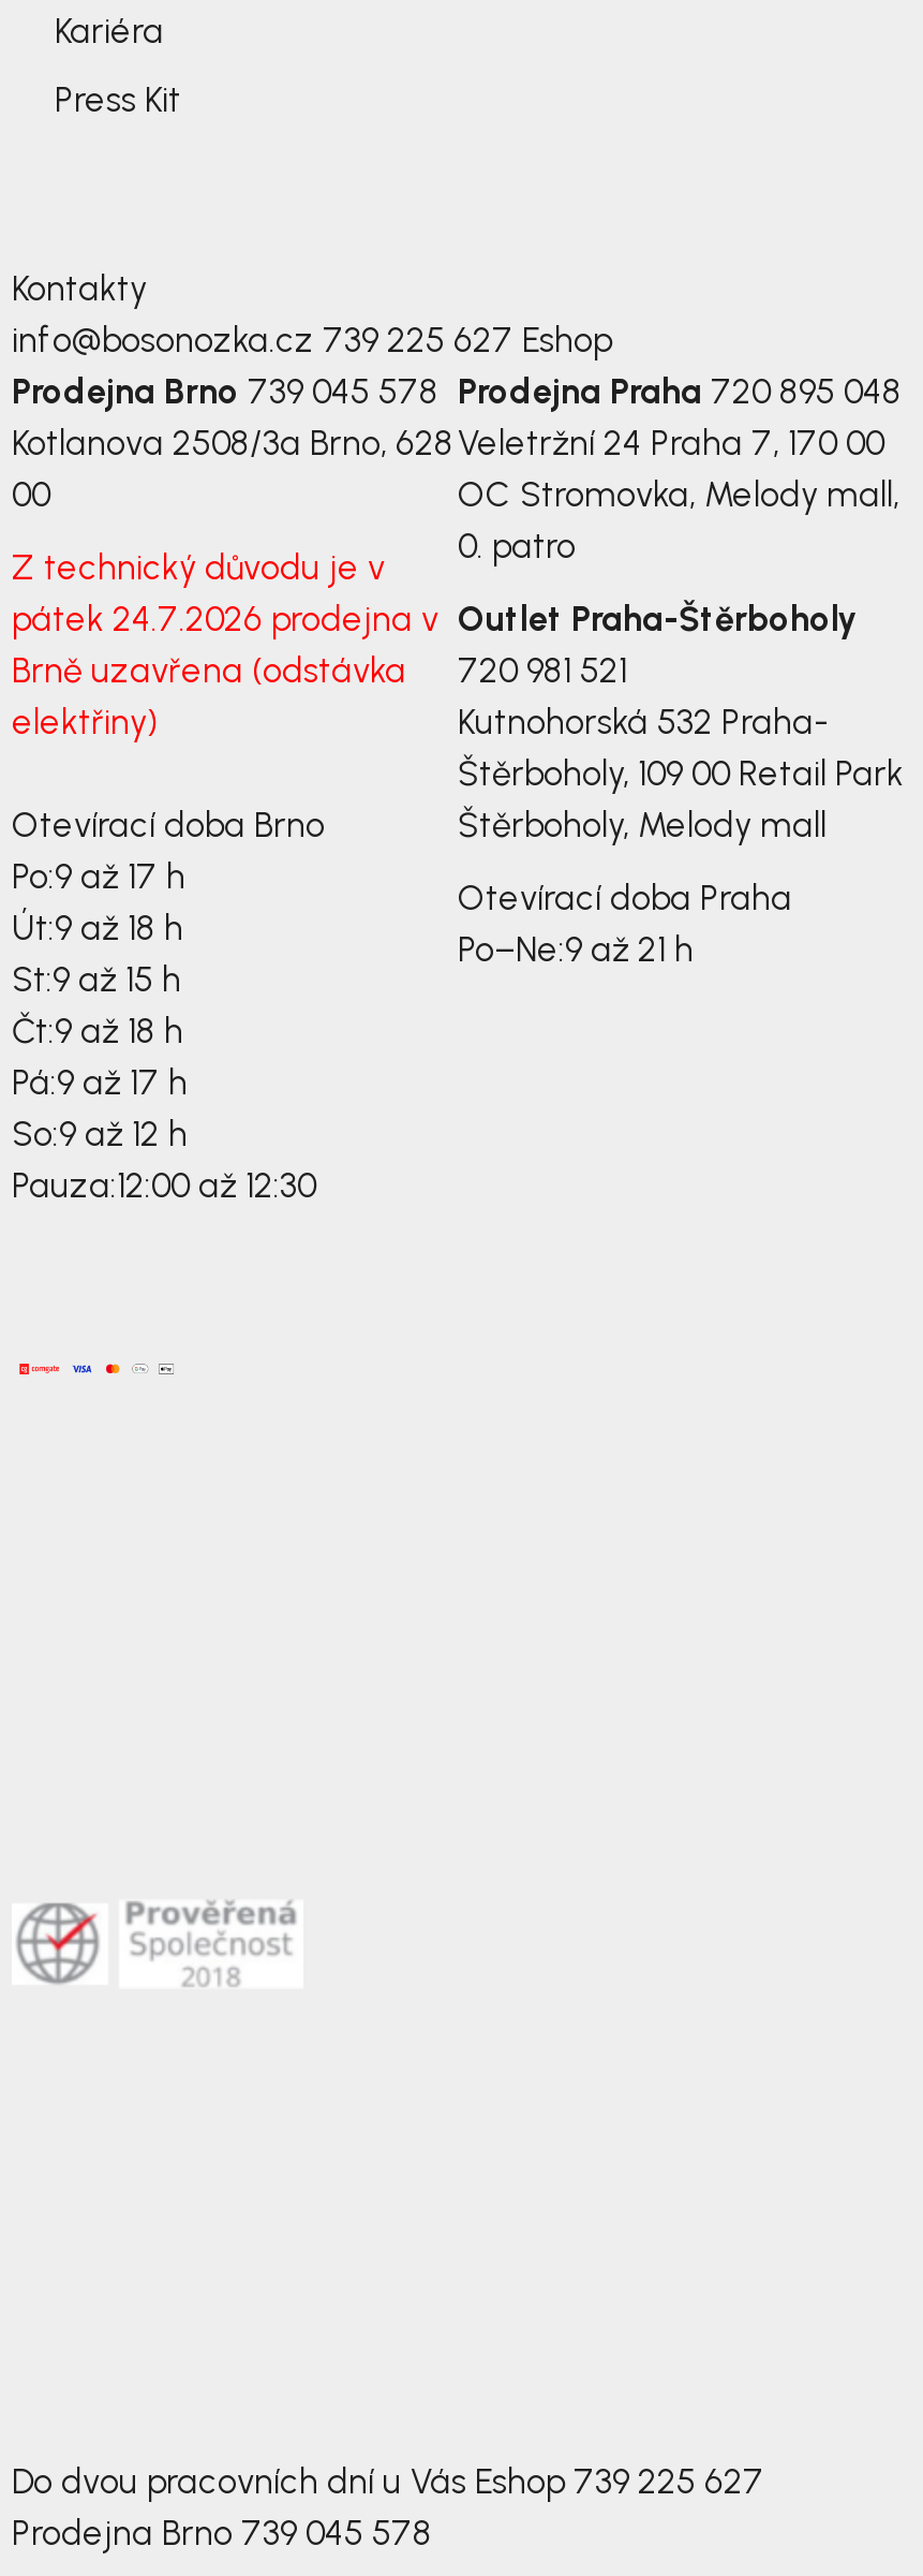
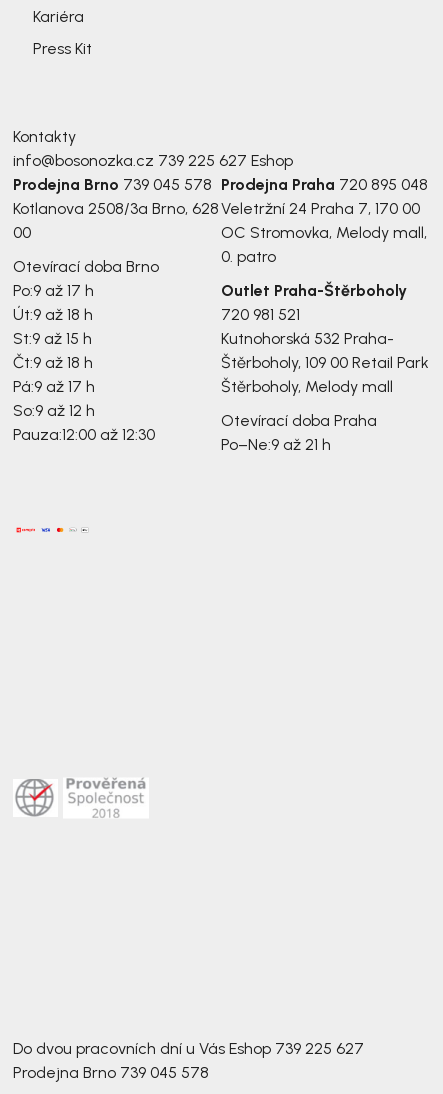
[12,547,438,742] Z technický důvodu je v | pátek 24.7.2026 prodejna v | Brně uzavřena (odstávka | elektřiny) -> none

